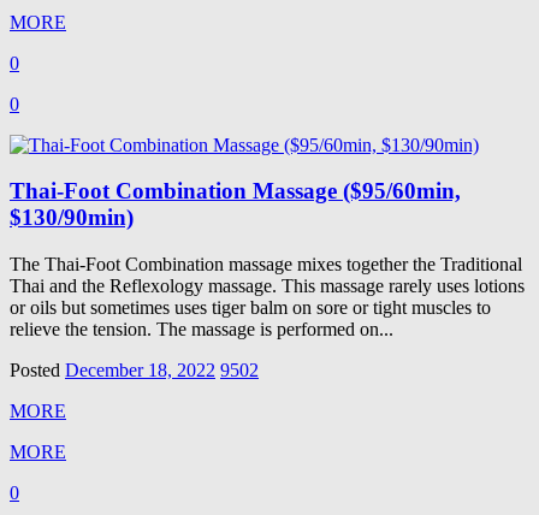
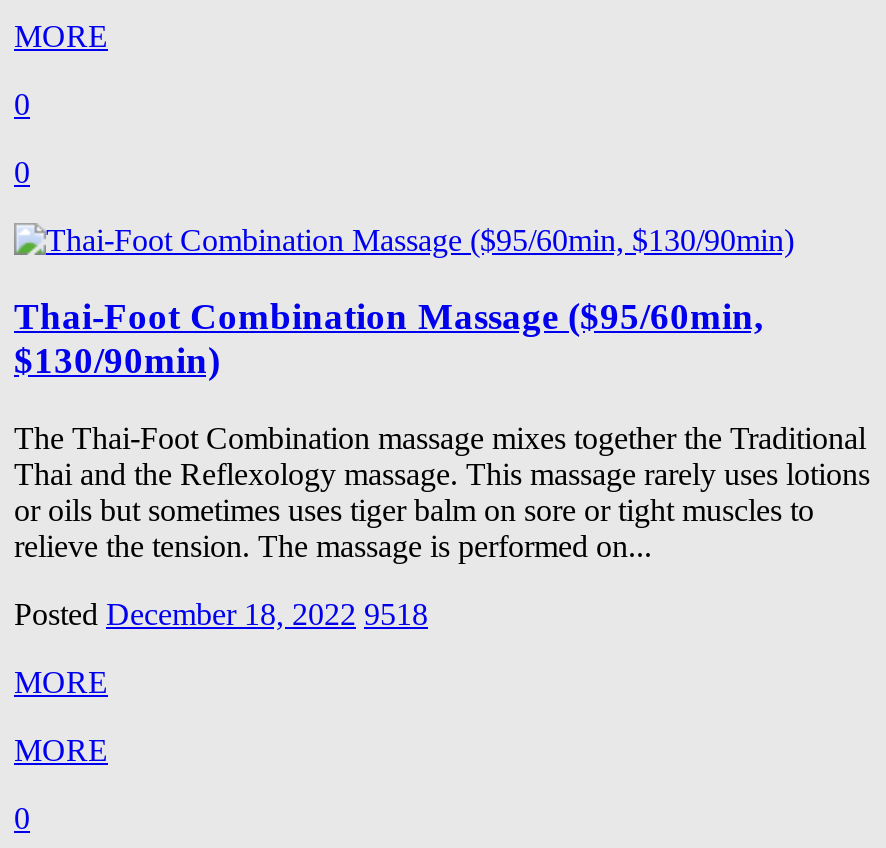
[10,360,259,380] Posted December 18, 2022 9502 -> [14,597,428,631] Posted December 18, 2022 9518

